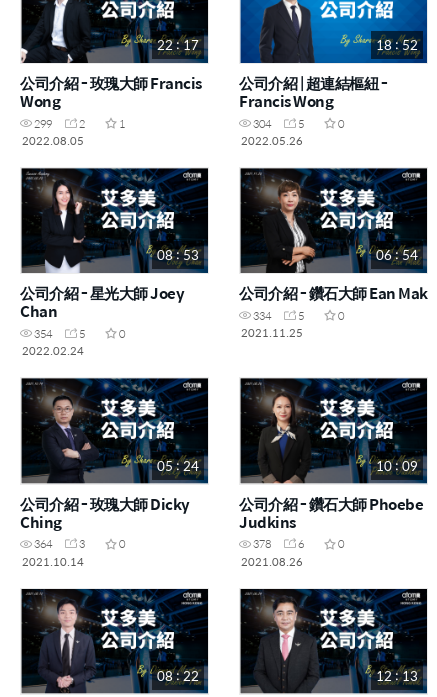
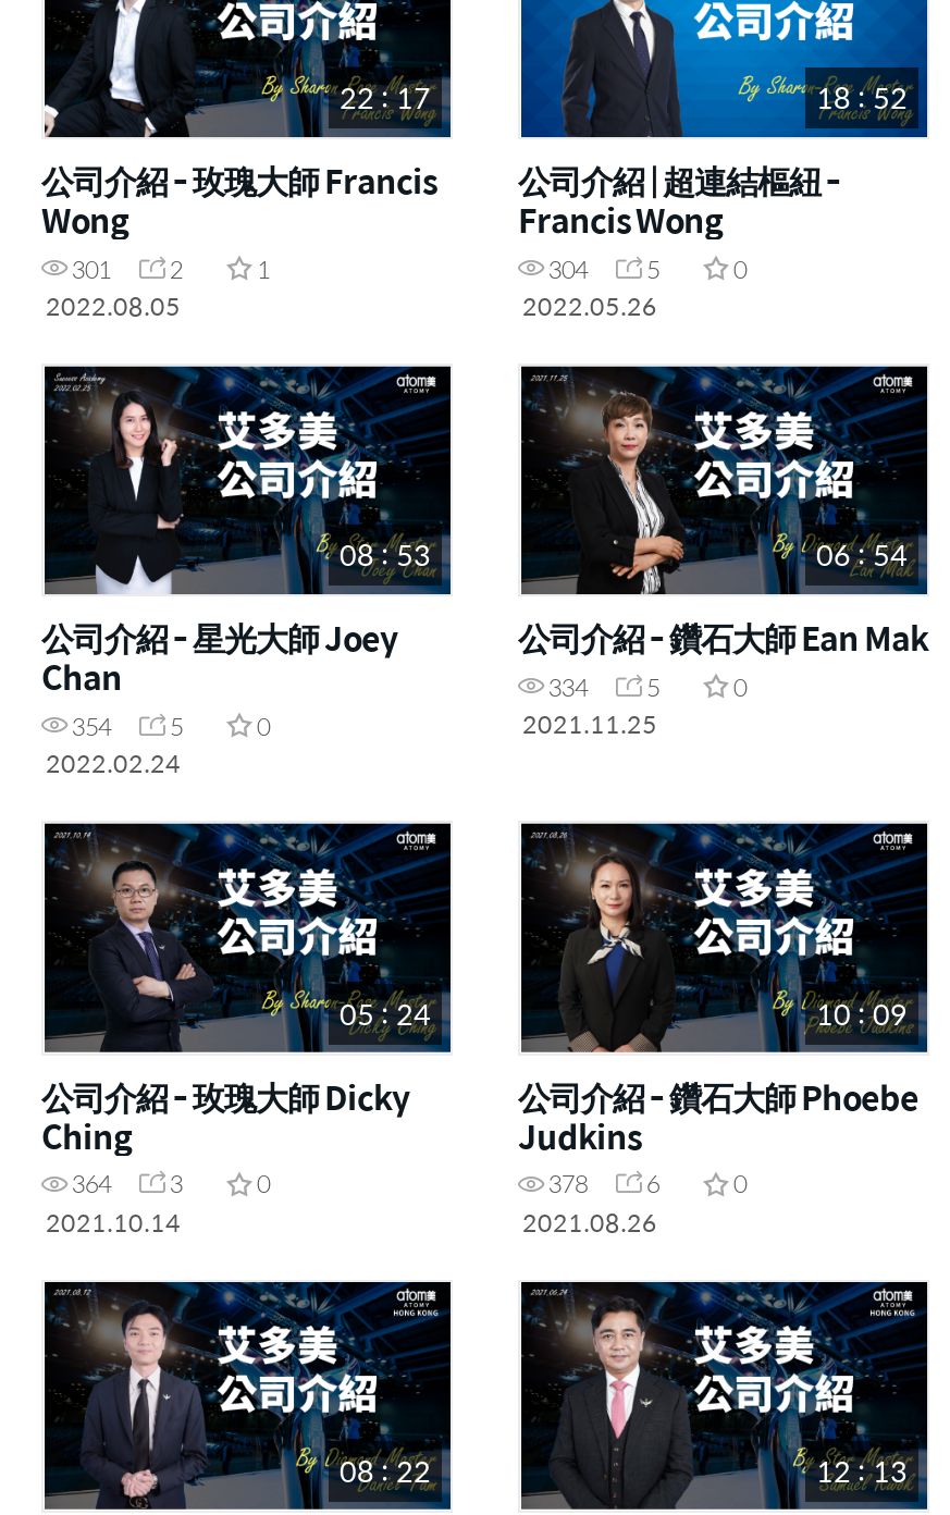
[34,115,125,132] 299 2 1 -> [72,249,270,286] 301 2 1

